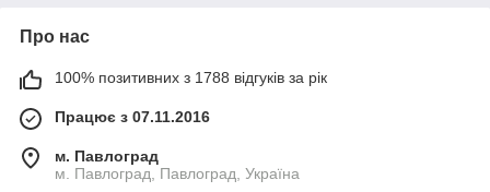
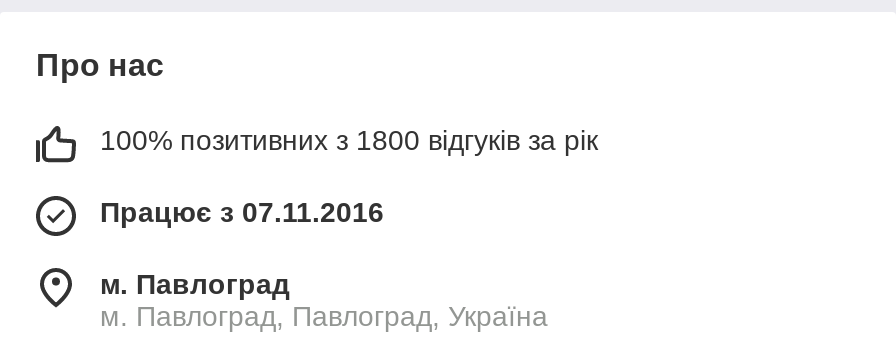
[55,69,327,86] 100% позитивних з 1788 відгуків за рік -> [100,124,598,156] 100% позитивних з 1800 відгуків за рік

